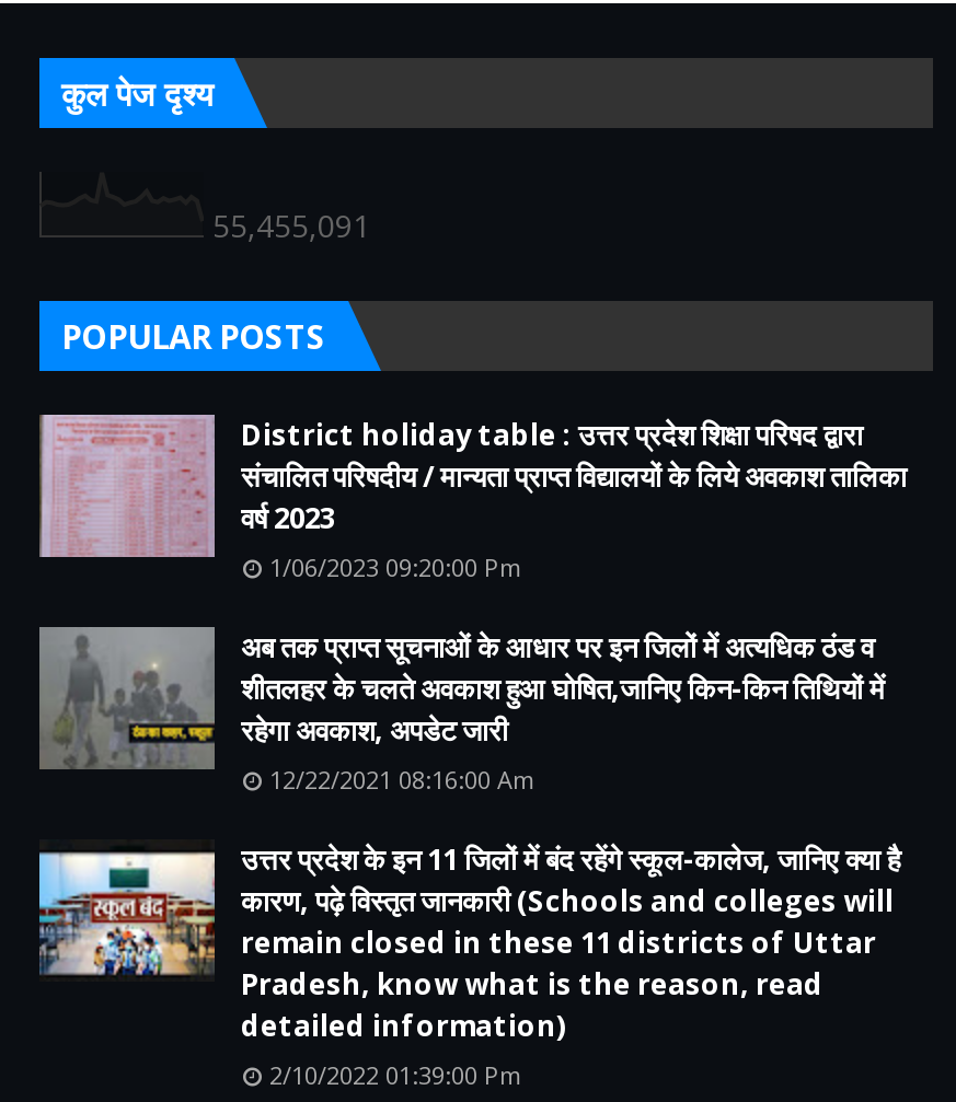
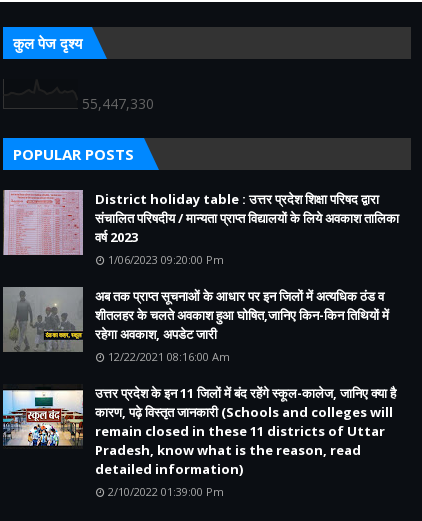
[212,205,370,246] 55,455,091 -> [82,94,154,113] 55,447,330

